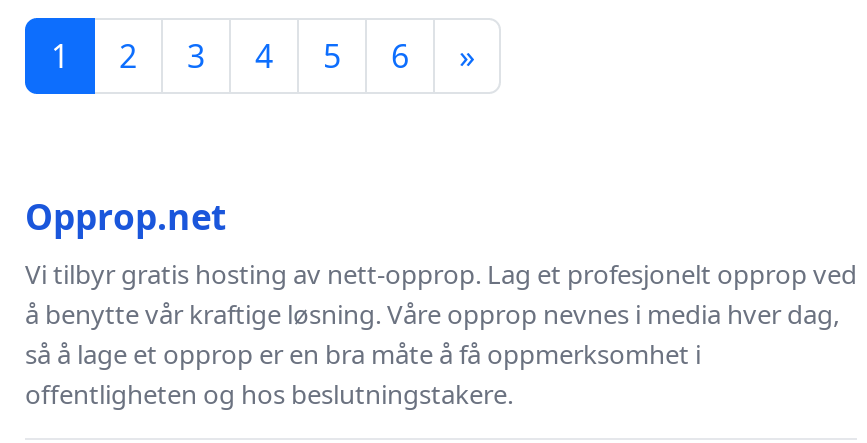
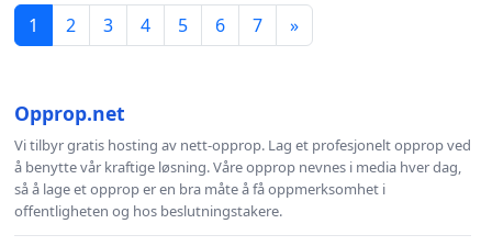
none -> [253,13,262,37] 7

